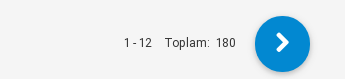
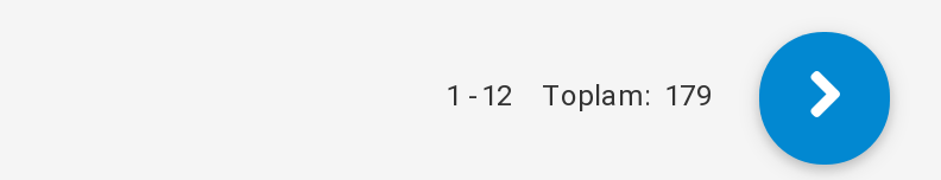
[123,35,235,50] 1 - 12 Toplam: 180 -> [447,78,713,113] 1 - 12 Toplam: 179

